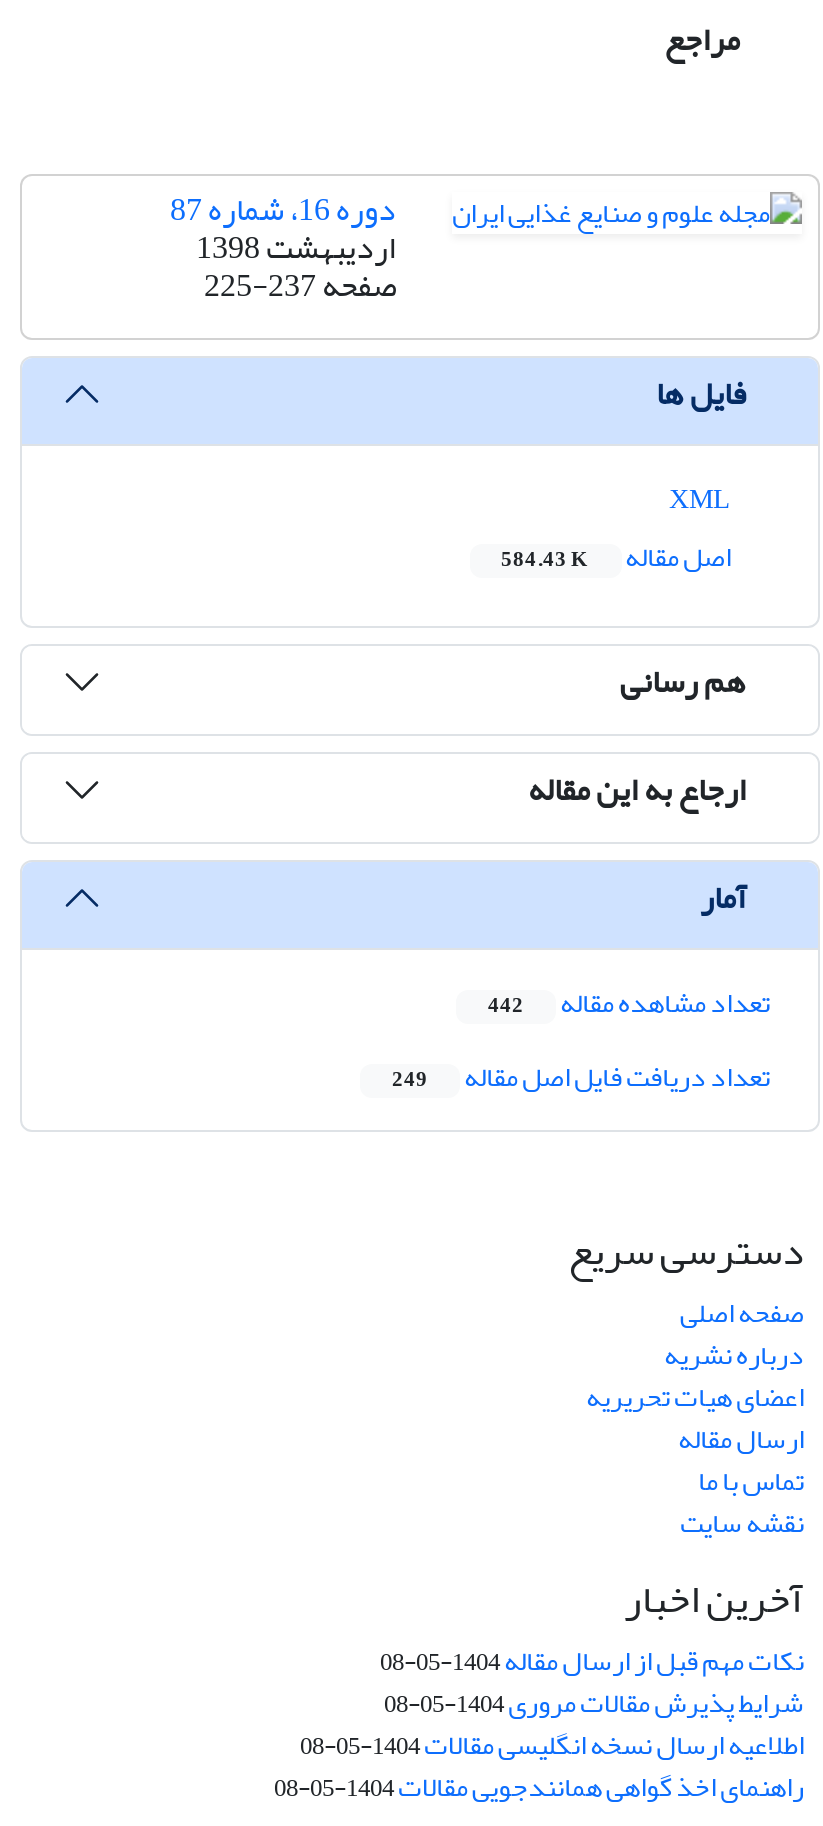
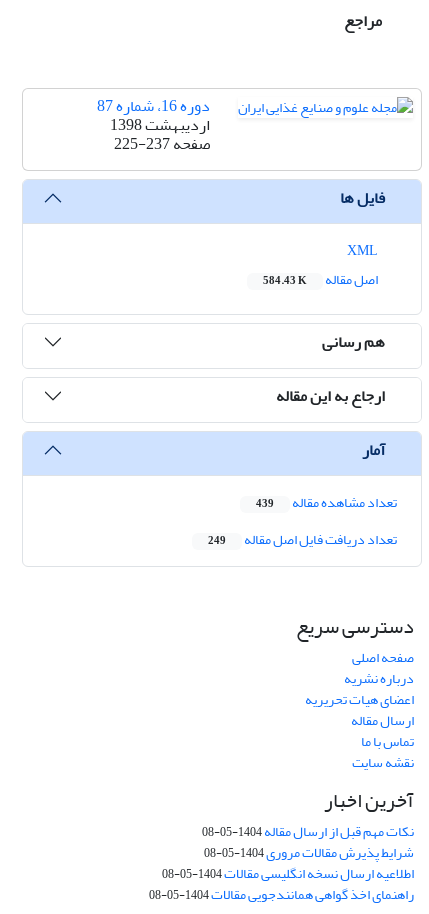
[488,977,770,1031] تعداد مشاهده مقاله 442 -> [256,489,397,516] تعداد مشاهده مقاله 439

